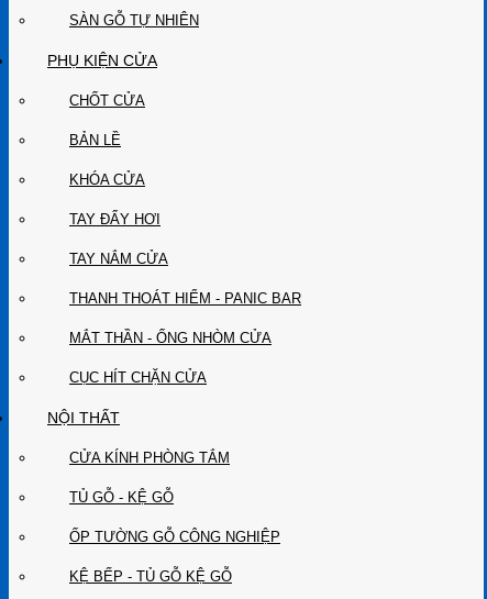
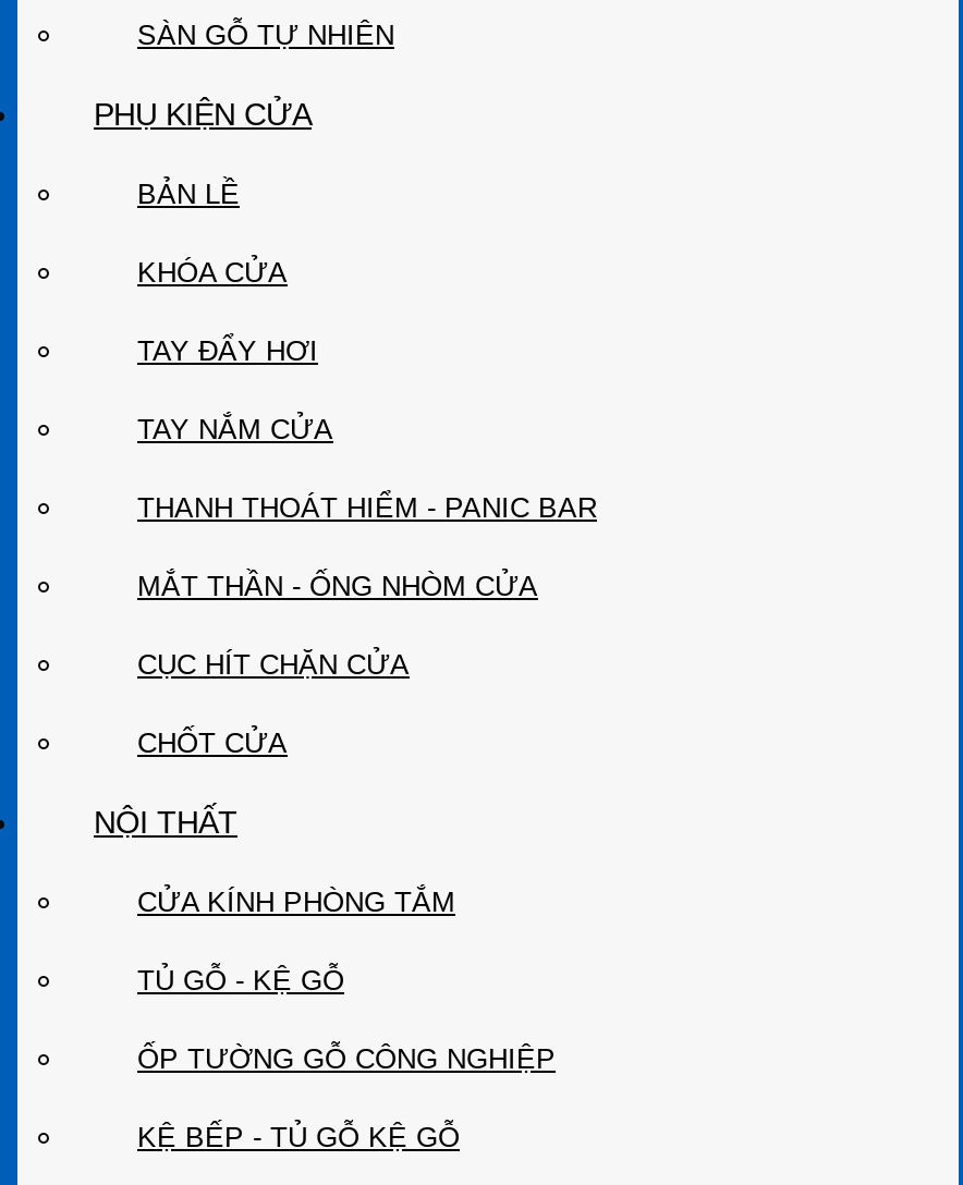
moved [69,92,145,109] -> [137,726,288,759]: CHỐT CỬA
moved [69,132,301,386] -> [137,177,597,681]: BẢN LỀ | KHÓA CỬA | TAY ĐẨY HƠI | TAY NẮM CỬA | THANH THOÁT HIỂM - PANIC BAR | MẮT THẦN - ỐNG NHÒM CỬA | CỤC HÍT CHẶN CỬA

